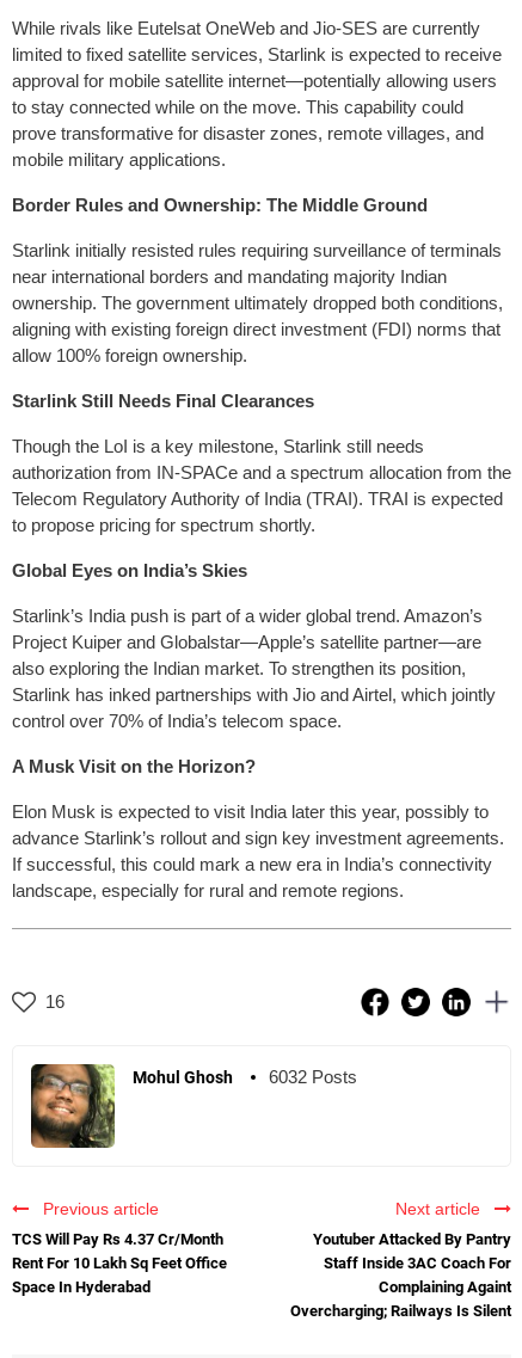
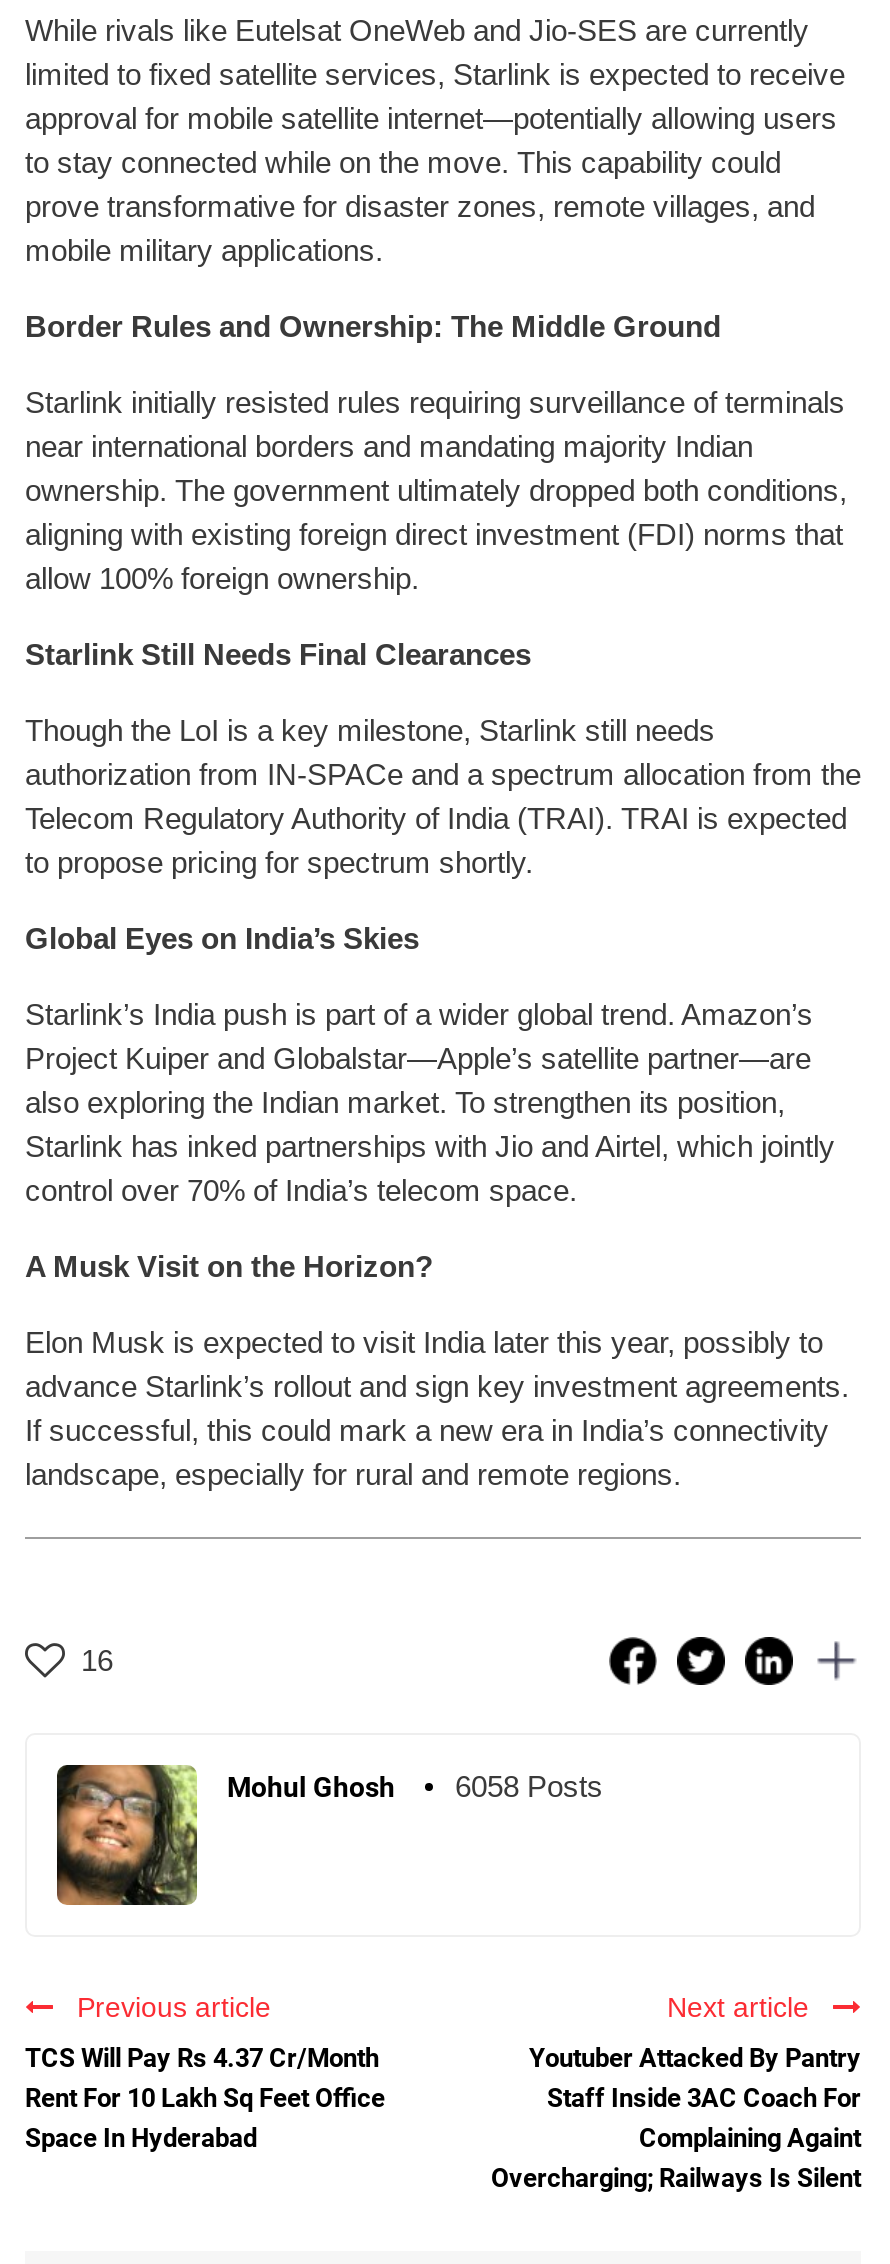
[133,1066,357,1087] Mohul Ghosh 6032 Posts -> [227,1768,603,1802] Mohul Ghosh 6058 Posts

